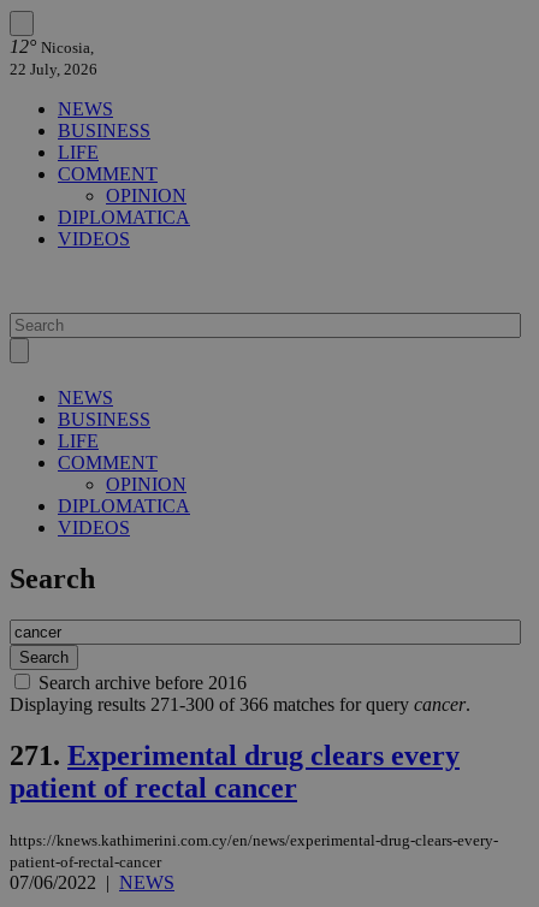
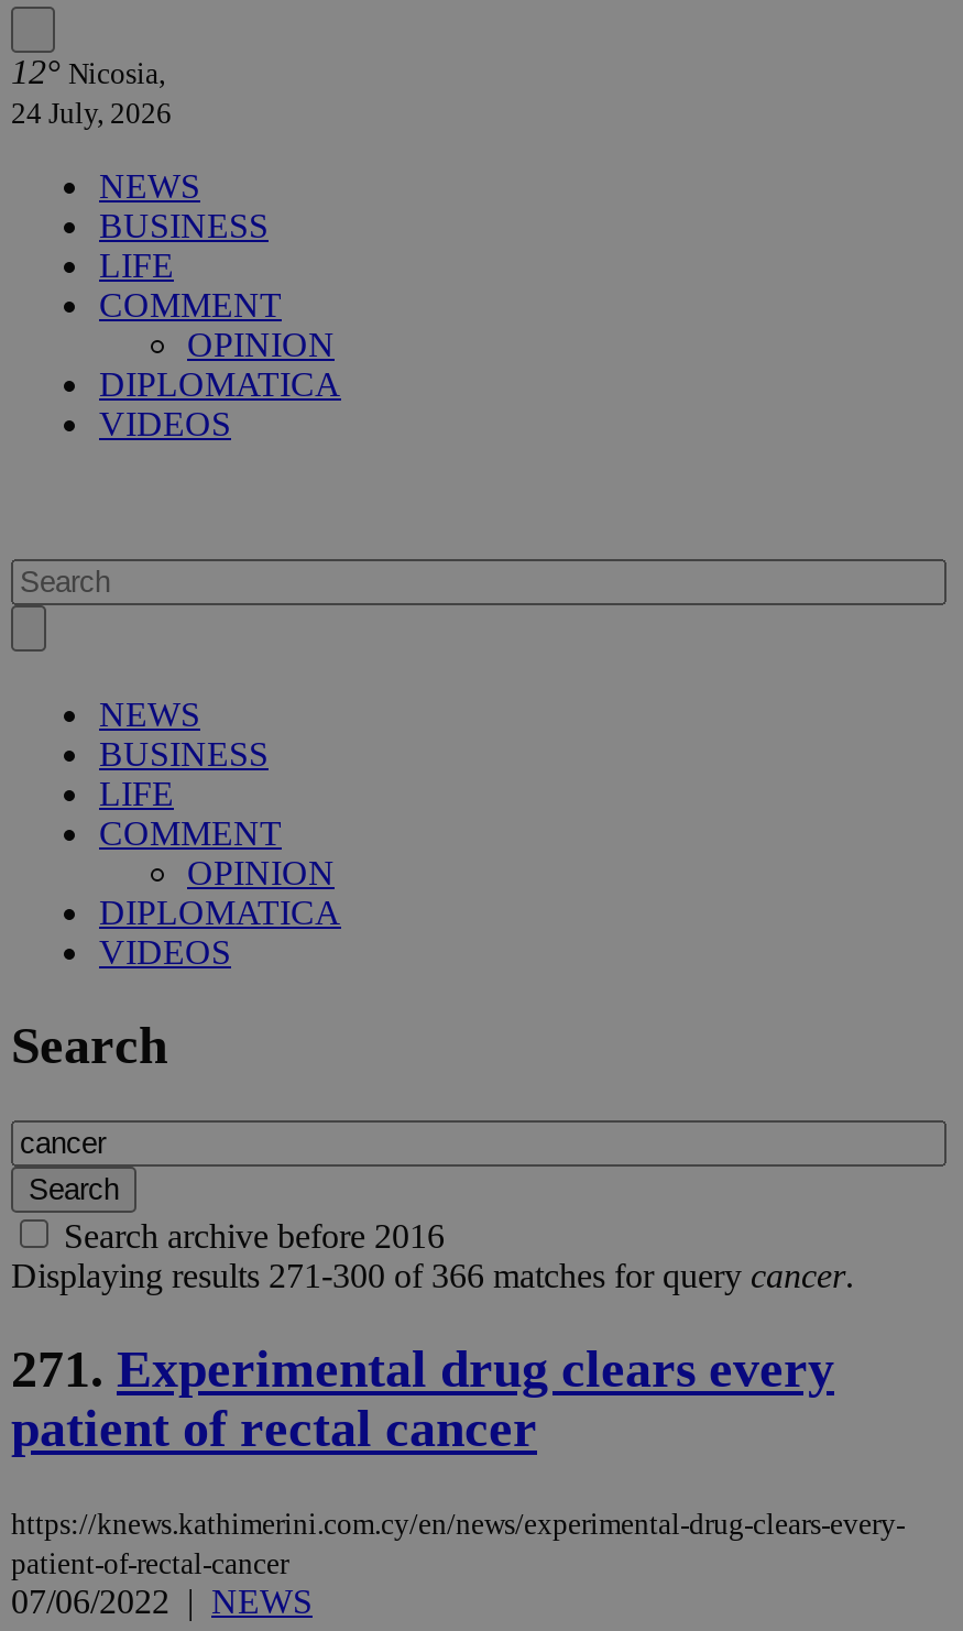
[10,61,97,79] 22 July, 2026 -> [11,98,172,131] 24 July, 2026

